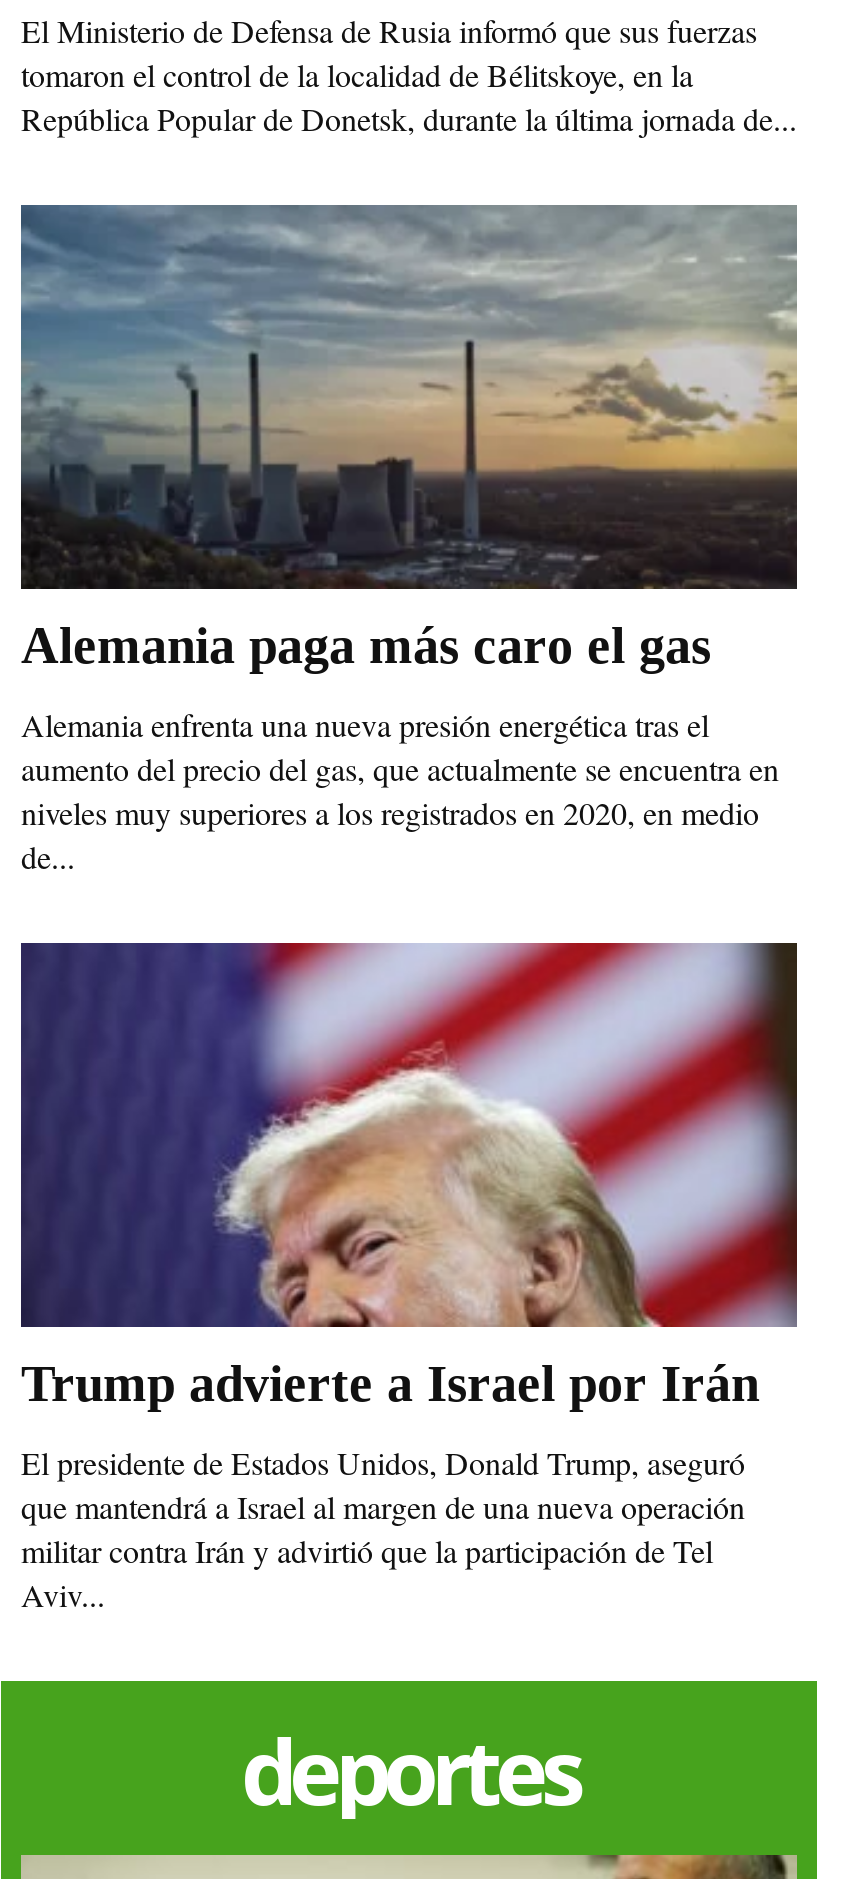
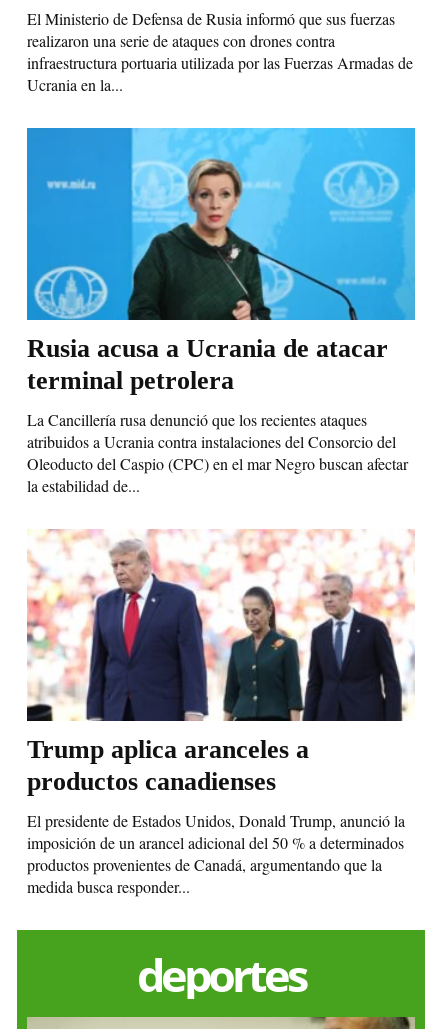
[21,54,797,140] tomaron el control de la localidad de Bélitskoye, en la | República Popular de Donetsk, durante la última jornada de... -> [27,30,413,95] realizaron una serie de ataques con drones contra | infraestructura portuaria utilizada por las Fuerzas Armadas de | Ucrania en la...
[19,203,799,675] [image] | Alemania paga más caro el gas -> [26,167,416,395] [image] | Rusia acusa a Ucrania de atacar | terminal petrolera
[21,703,779,877] Alemania enfrenta una nueva presión energética tras el | aumento del precio del gas, que actualmente se encuentra en | niveles muy superiores a los registrados en 2020, en medio | de... -> [27,409,408,496] La Cancillería rusa denunció que los recientes ataques | atribuidos a Ucrania contra instalaciones del Consorcio del | Oleoducto del Caspio (CPC) en el mar Negro buscan afectar | la estabilidad de...
[19,957,799,1329] [image] -> [27,529,415,673] [image]
[21,1354,759,1412] Trump advierte a Israel por Irán -> [27,735,309,796] Trump aplica aranceles a | productos canadienses
[21,1440,745,1614] El presidente de Estados Unidos, Donald Trump, aseguró | que mantendrá a Israel al margen de una nueva operación | militar contra Irán y advirtió que la participación de Tel | Aviv... -> [27,810,405,897] El presidente de Estados Unidos, Donald Trump, anunció la | imposición de un arancel adicional del 50 % a determinados | productos provenientes de Canadá, argumentando que la | medida busca responder...

